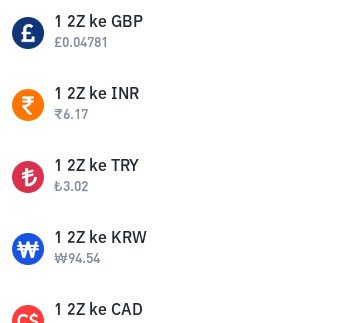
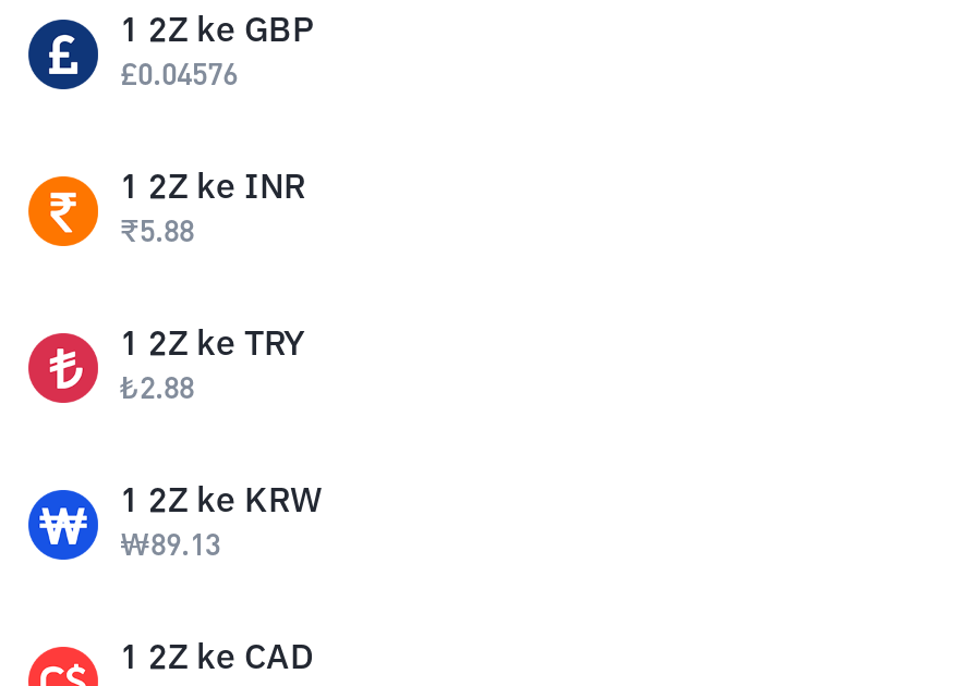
[54,36,108,50] £0.04781 -> [120,61,238,91] £0.04576
[54,108,88,122] ₹6.17 -> [120,218,194,248] ₹5.88
[54,180,88,194] ₺3.02 -> [120,375,194,405] ₺2.88
[54,252,100,266] ₩94.54 -> [120,531,220,562] ₩89.13

